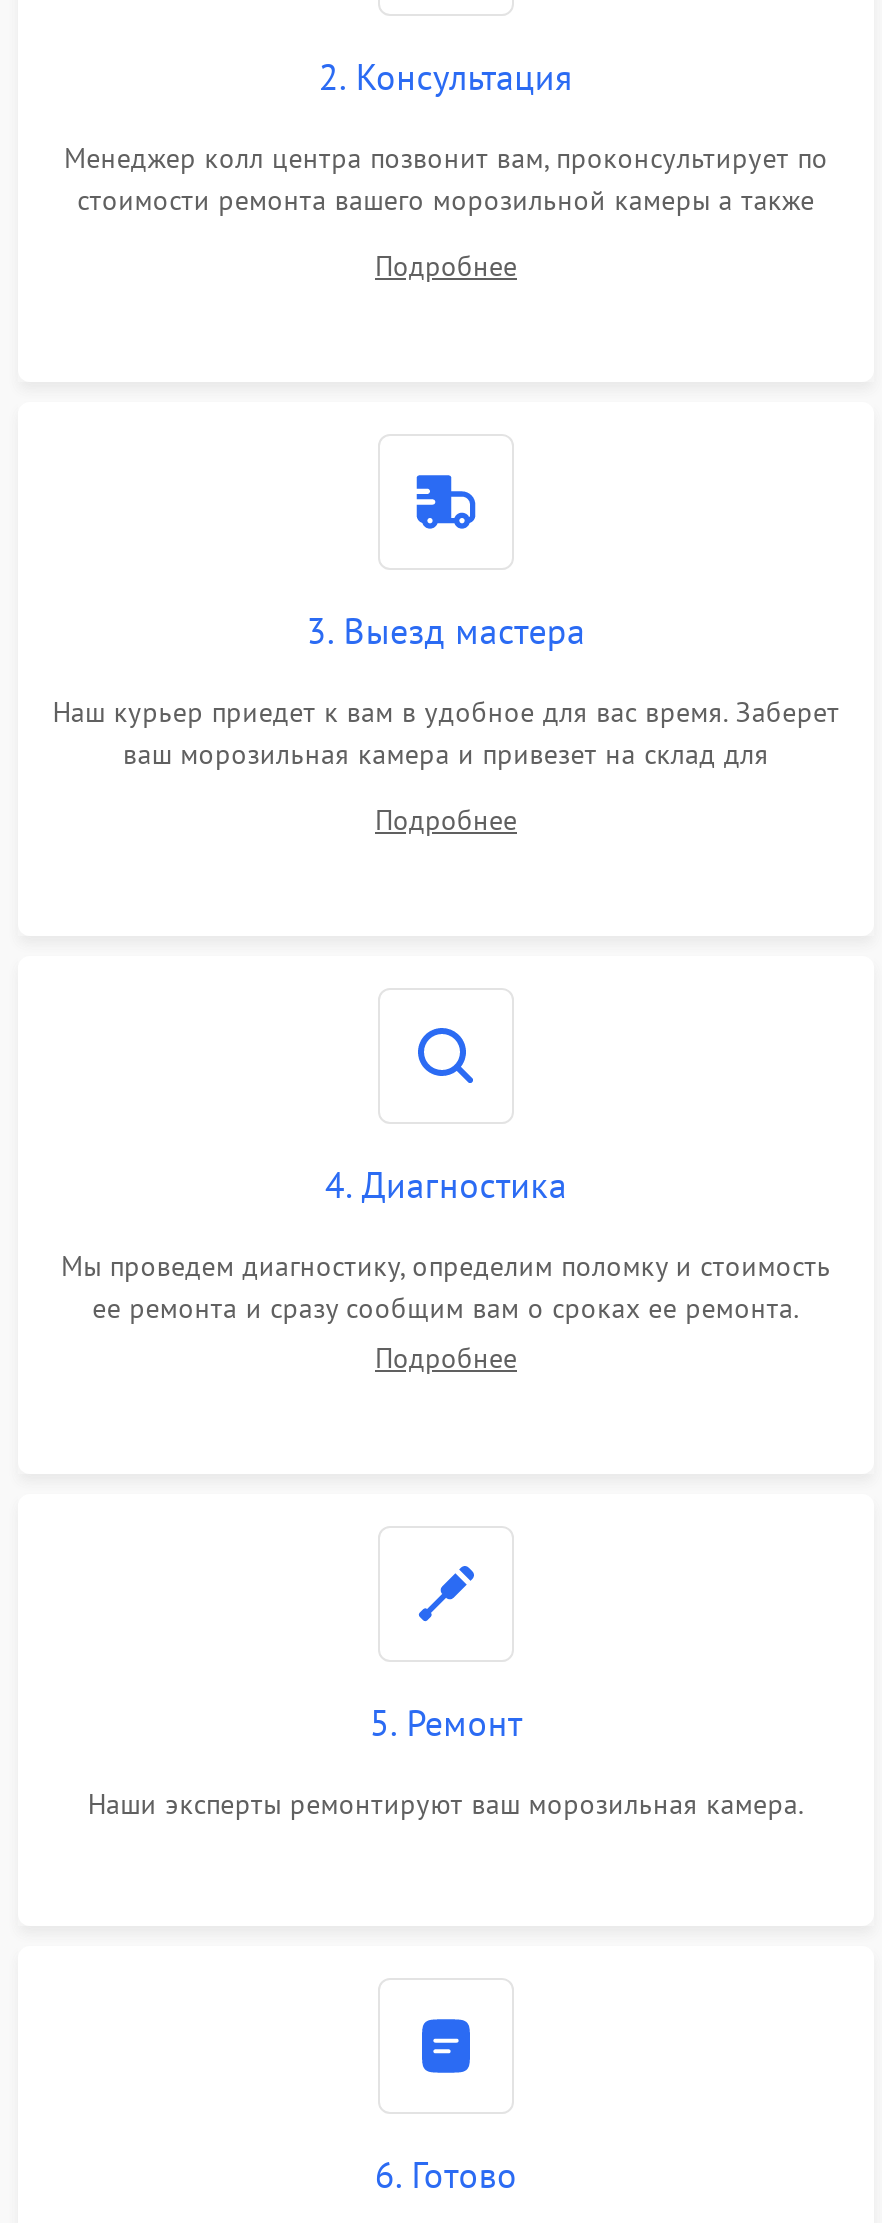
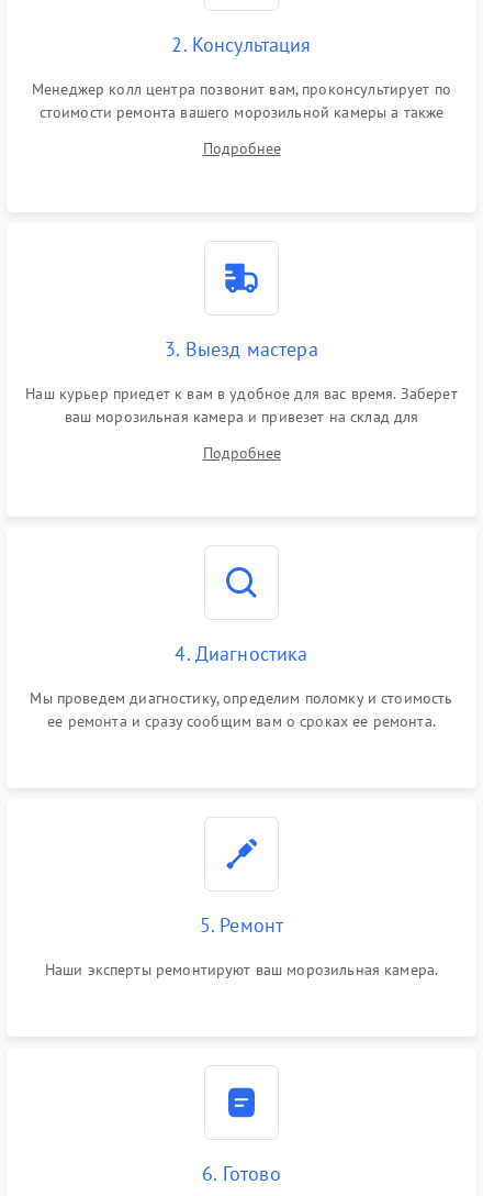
[375,1340,517,1376] Подробнее -> none

